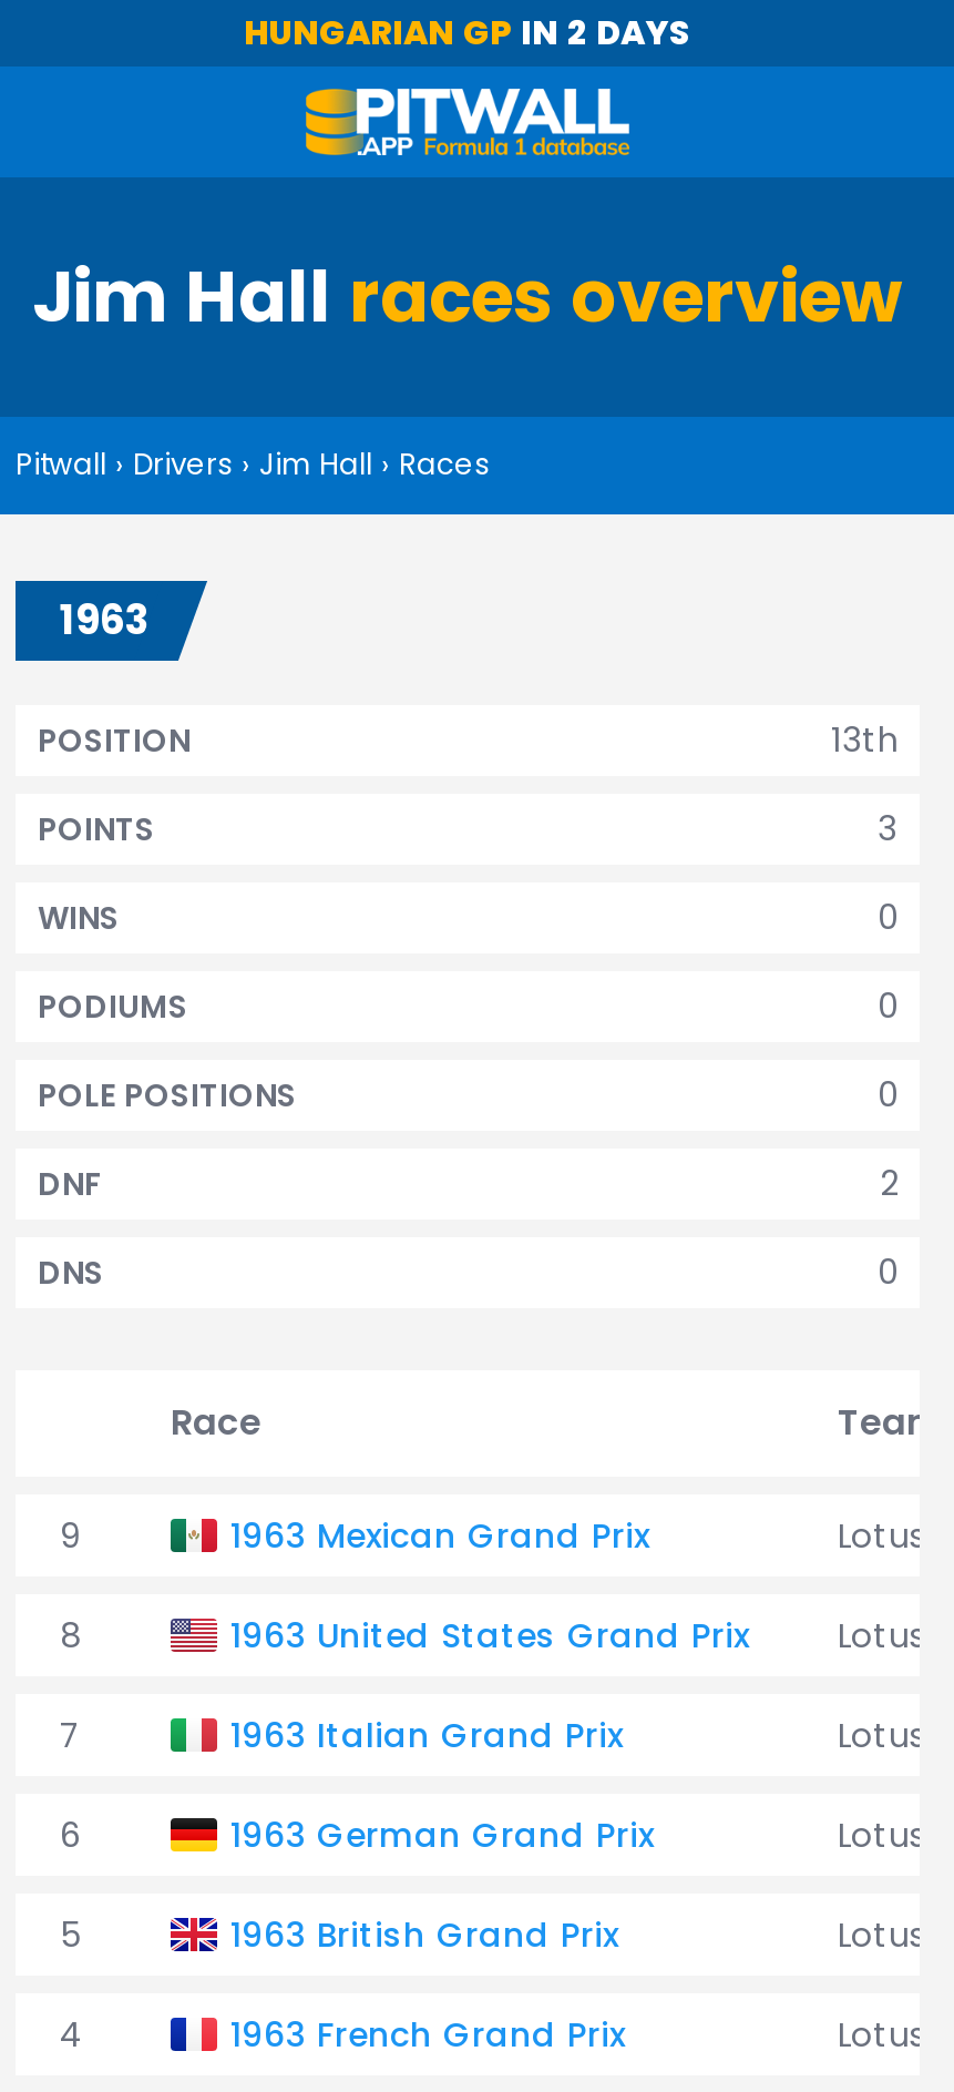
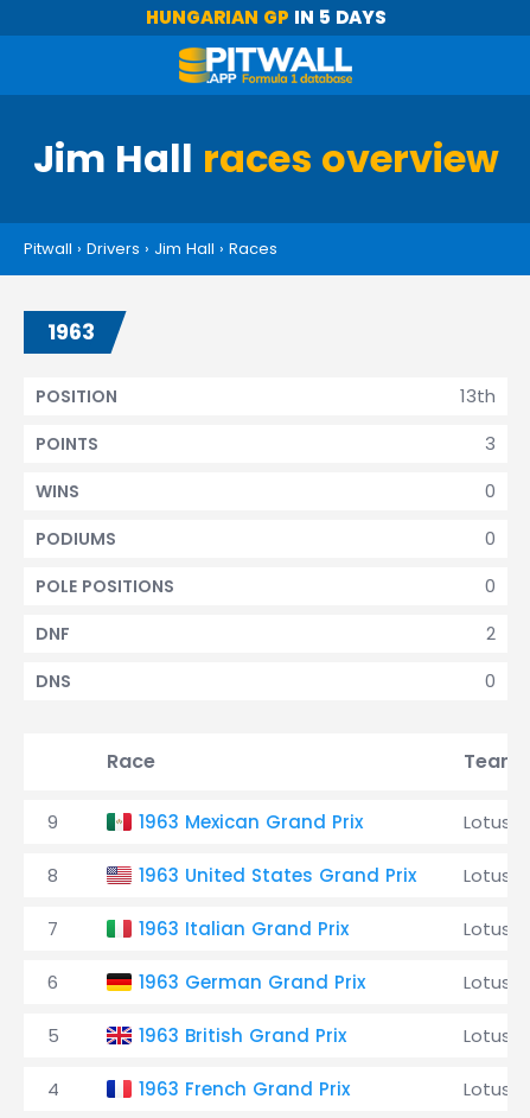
[244,9,691,55] HUNGARIAN GP IN 2 DAYS -> [145,5,386,30] HUNGARIAN GP IN 5 DAYS

